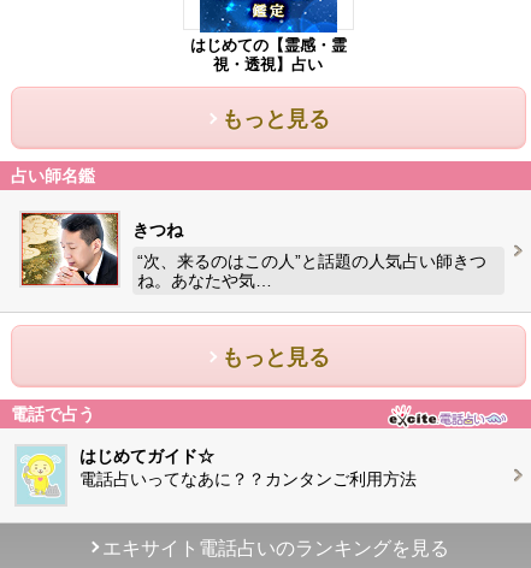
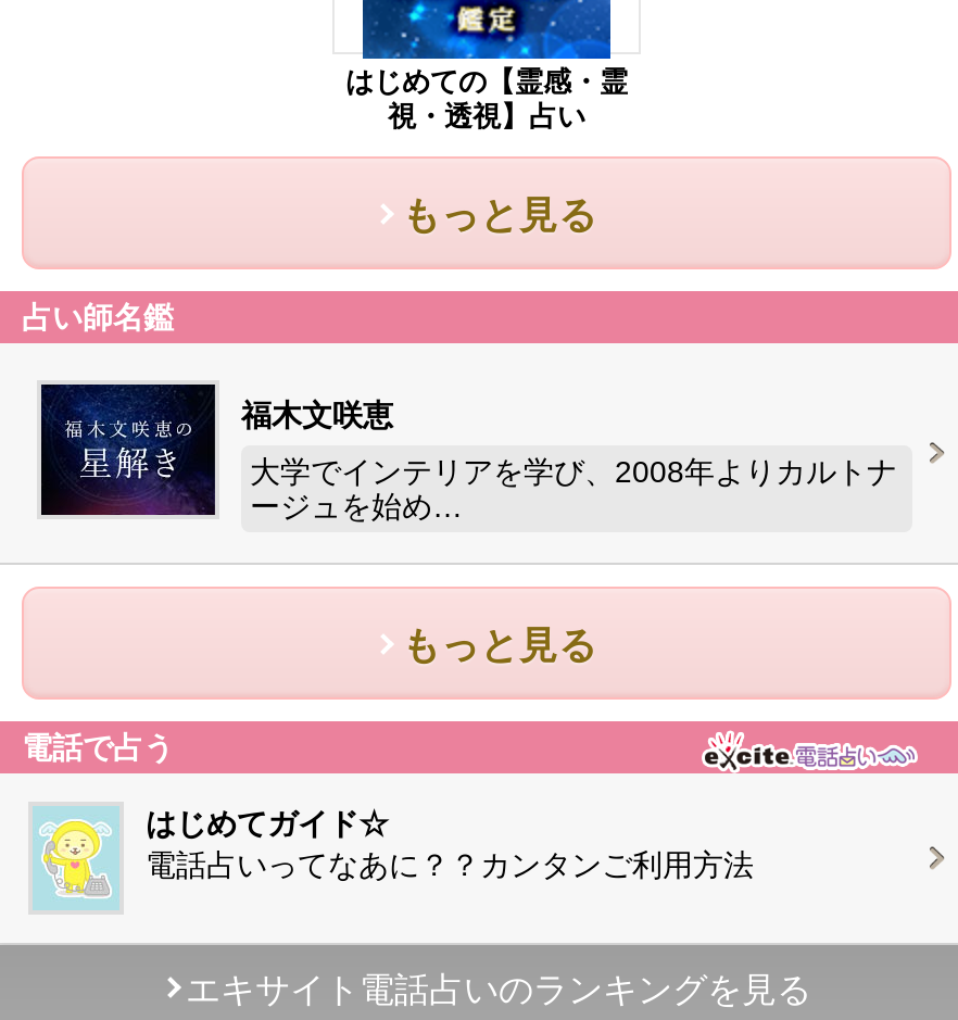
[20,212,183,286] [image] | きつね -> [39,382,393,517] [image] | 福木文咲恵
[137,252,486,290] “次、来るのはこの人”と話題の人気占い師きつ | ね。あなたや気… -> [250,454,897,524] 大学でインテリアを学び、2008年よりカルトナ | ージュを始め…

